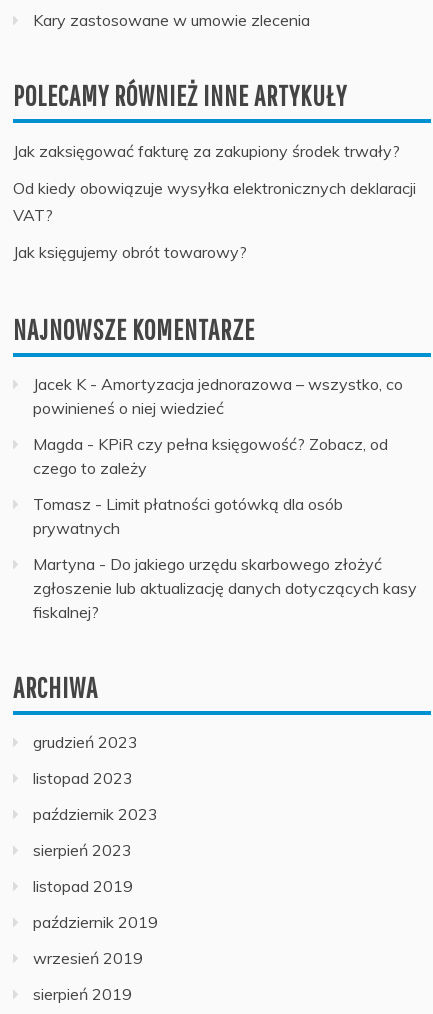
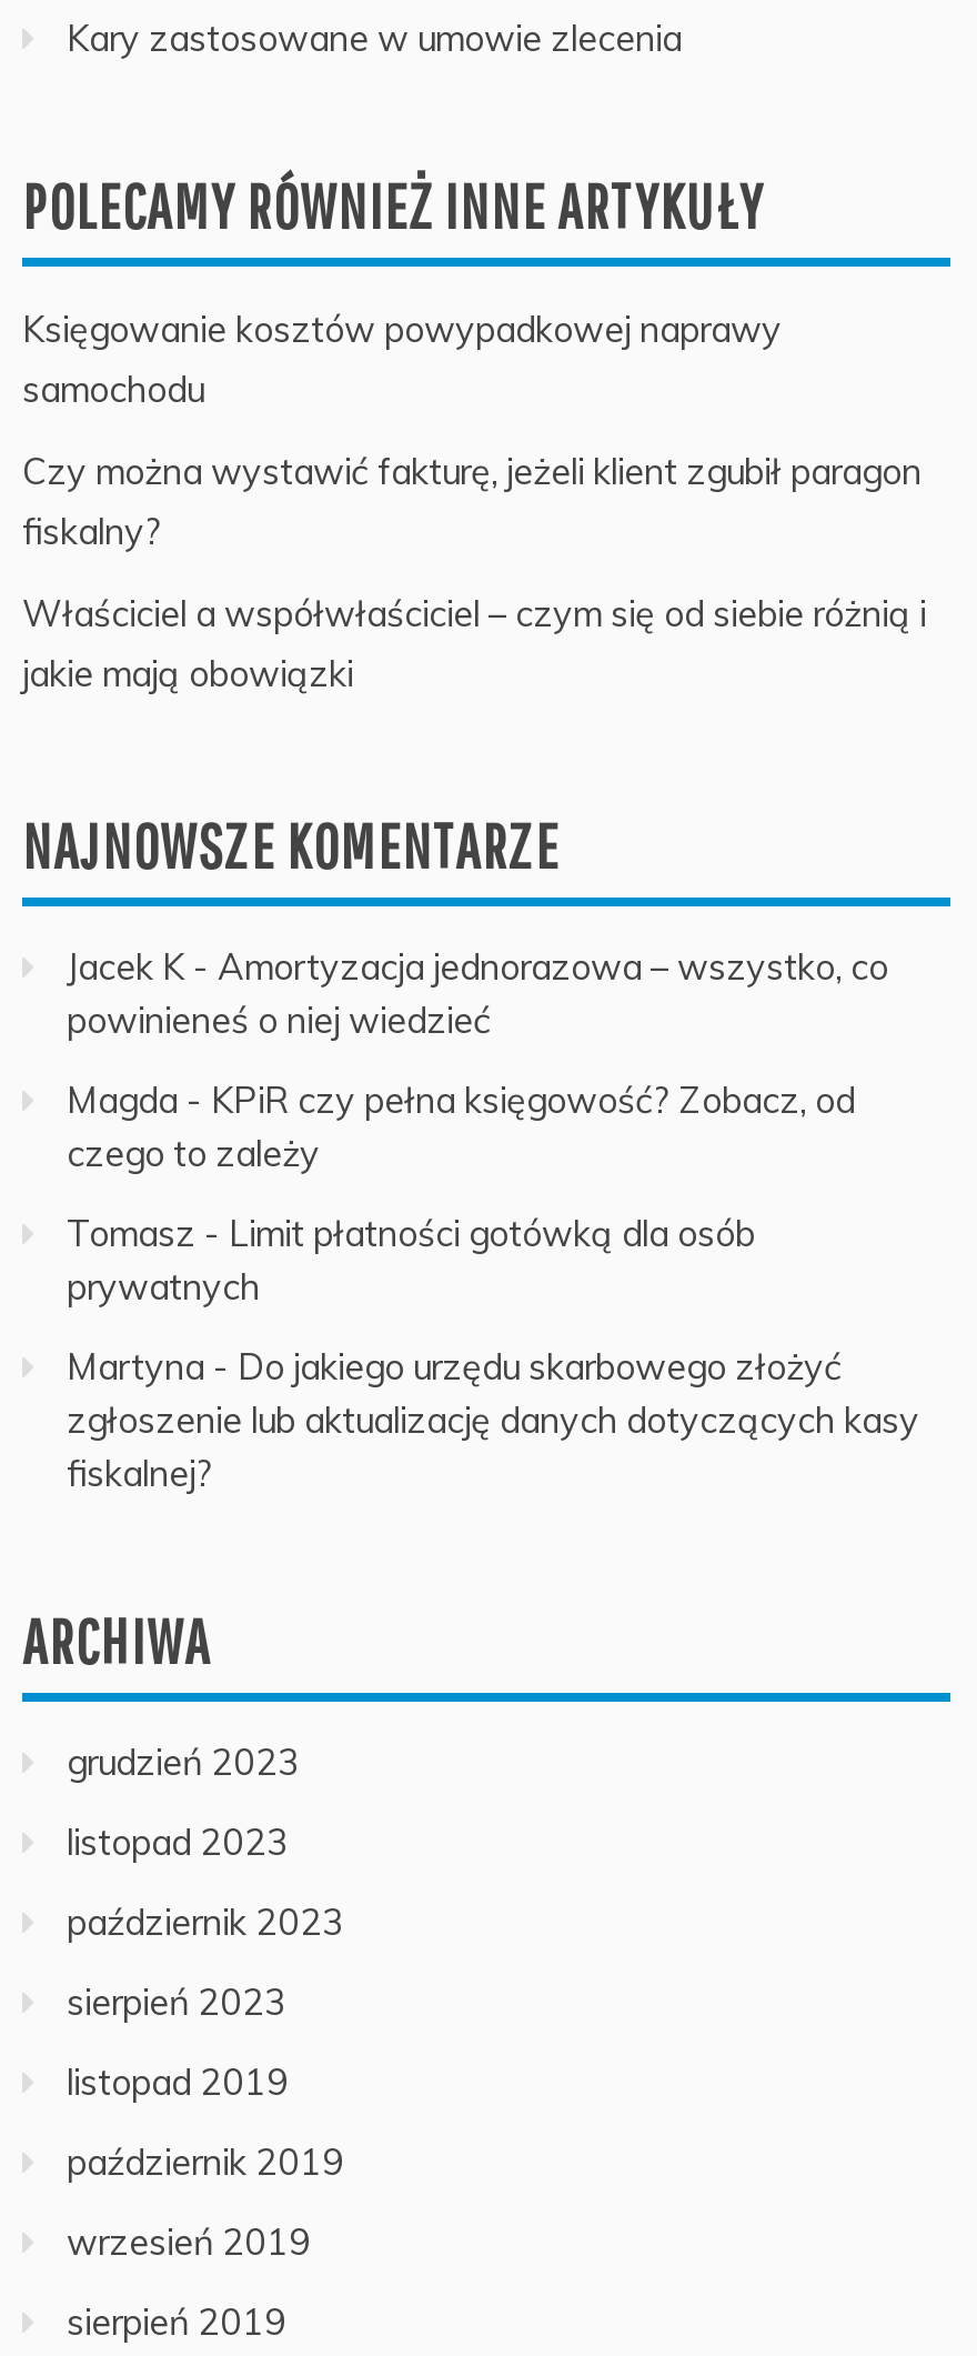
[13,141,400,161] Jak zaksięgować fakturę za zakupiony środek trwały? -> [22,307,782,411] Księgowanie kosztów powypadkowej naprawy | samochodu
[13,178,416,225] Od kiedy obowiązuje wysyłka elektronicznych deklaracji | VAT? -> [22,449,921,553] Czy można wystawić fakturę, jeżeli klient zgubił paragon | fiskalny?
[13,242,247,262] Jak księgujemy obrót towarowy? -> [22,591,926,695] Właściciel a współwłaściciel – czym się od siebie różnią i | jakie mają obowiązki

